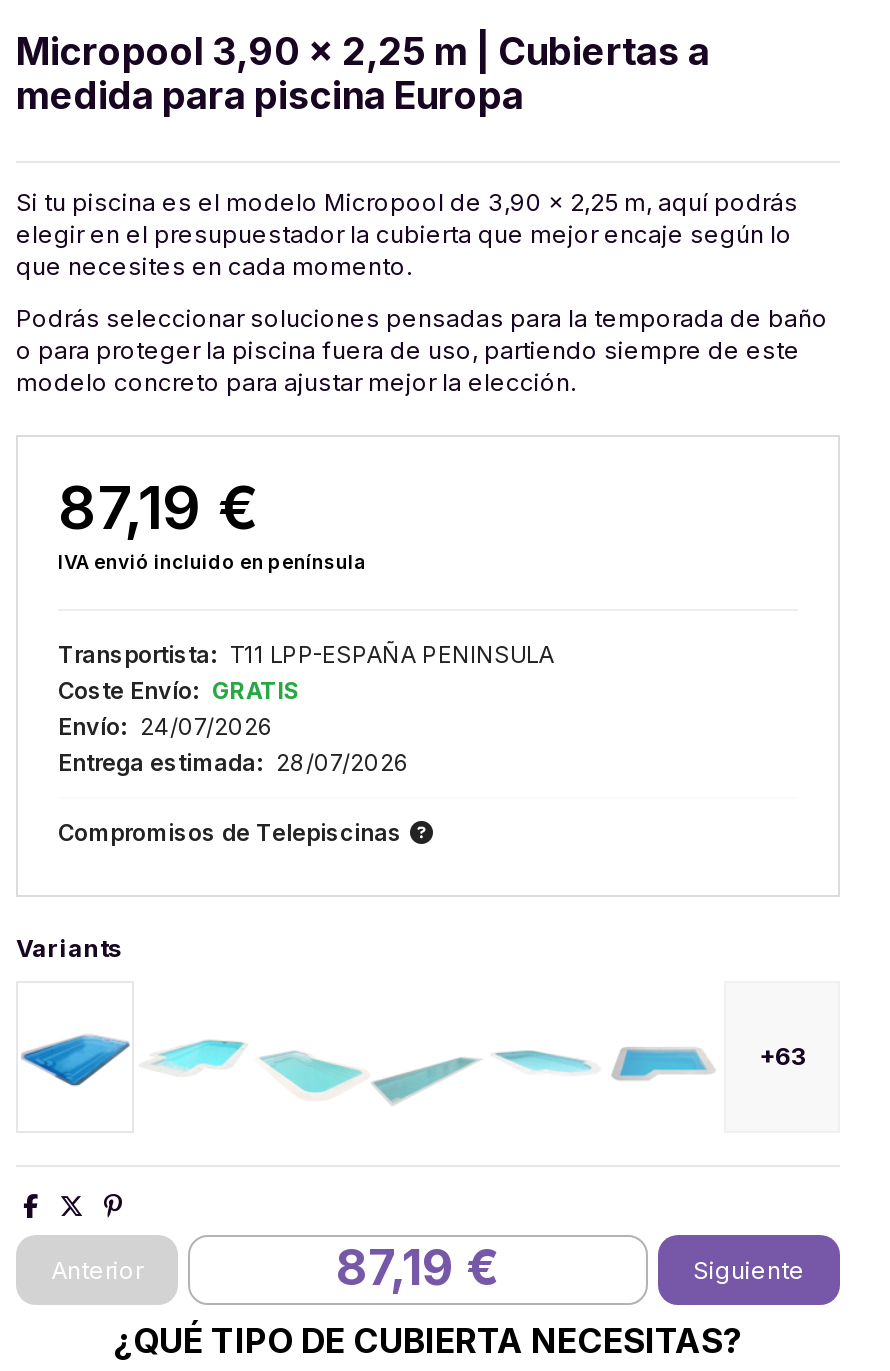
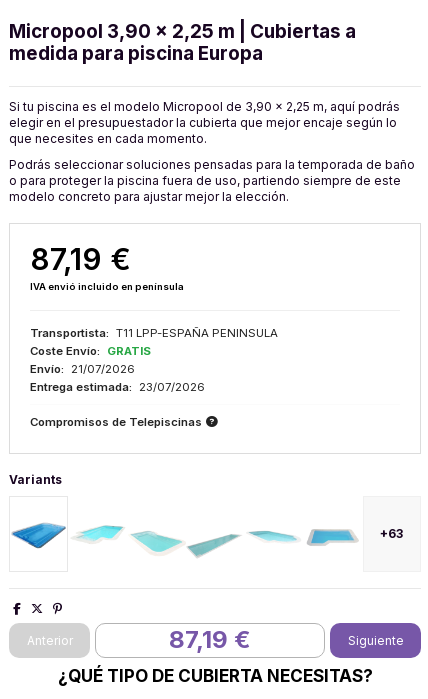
[58,713,274,741] Envío: 24/07/2026 -> [30,362,135,376] Envío: 21/07/2026
[58,749,410,777] Entrega estimada: 28/07/2026 -> [30,380,205,394] Entrega estimada: 23/07/2026

